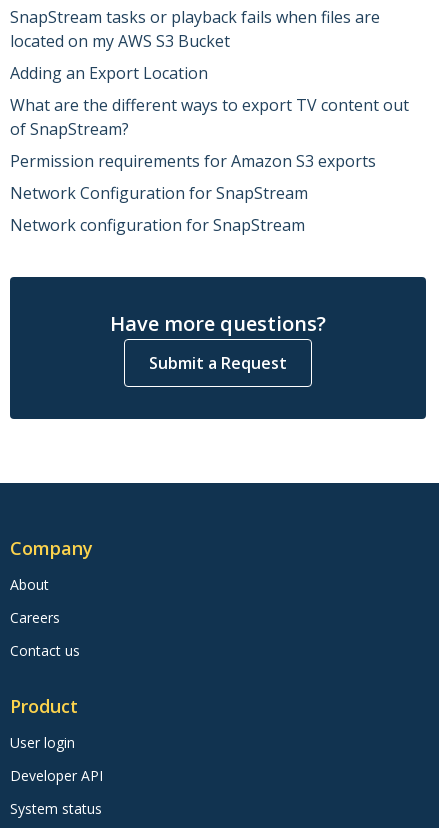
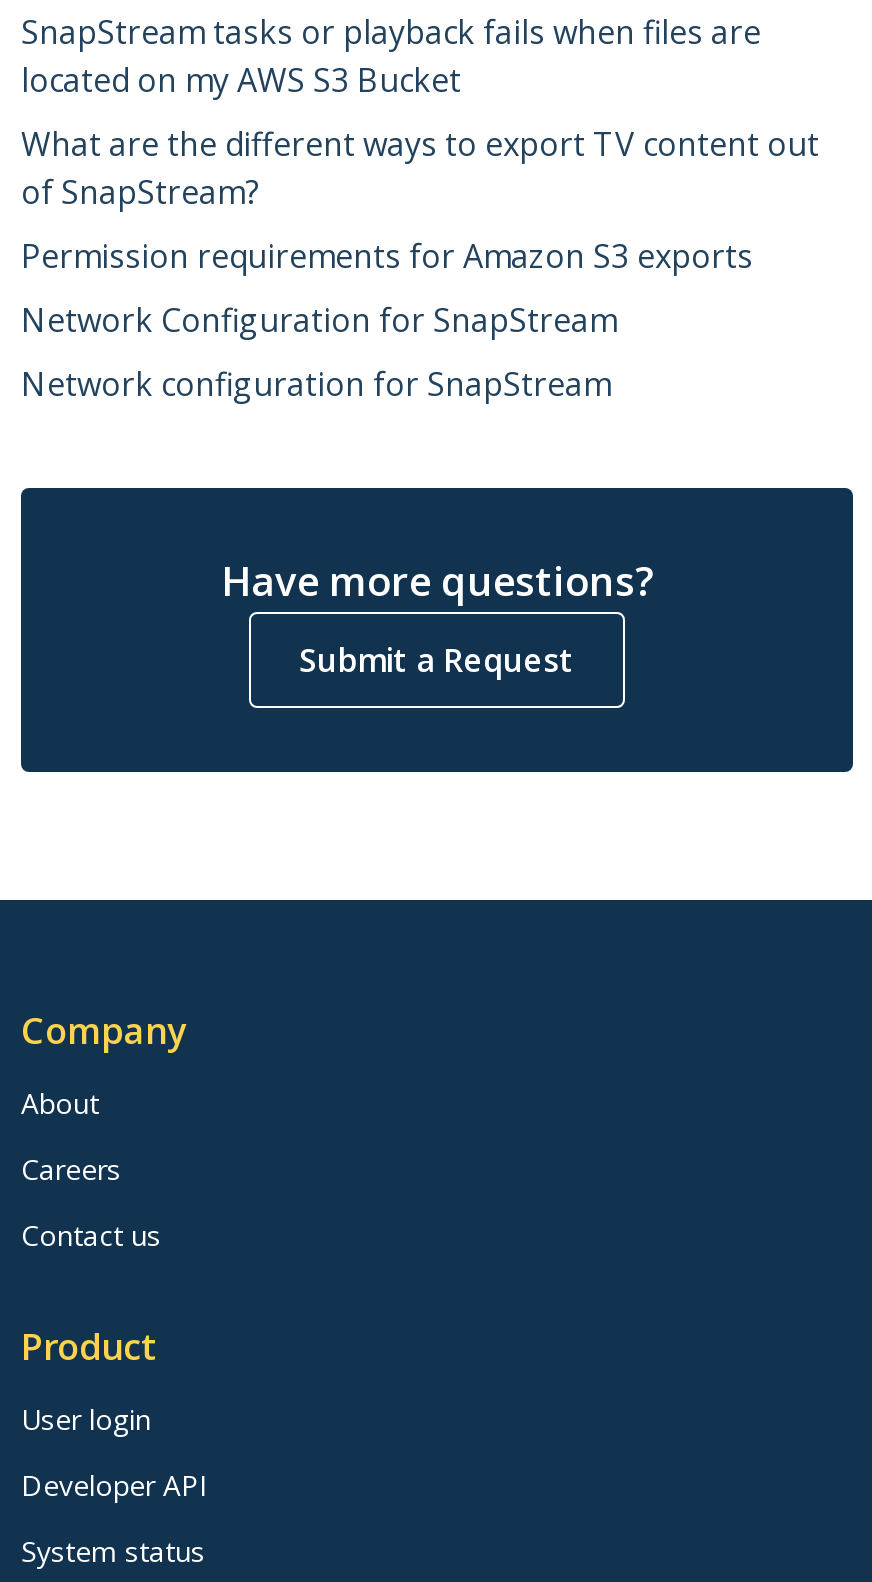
[10,62,208,84] Adding an Export Location -> none

